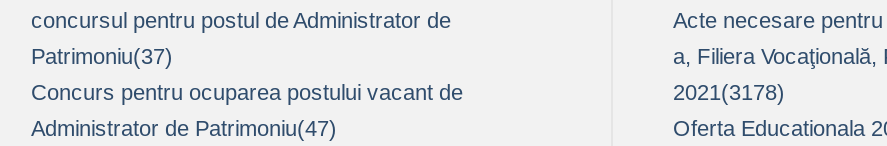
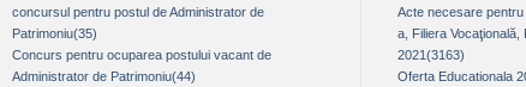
[31,44,173,68] Patrimoniu(37) -> [12,26,97,41] Patrimoniu(35)
[673,80,785,104] 2021(3178) -> [398,48,465,62] 2021(3163)
[31,116,337,140] Administrator de Patrimoniu(47) -> [12,69,196,83] Administrator de Patrimoniu(44)

